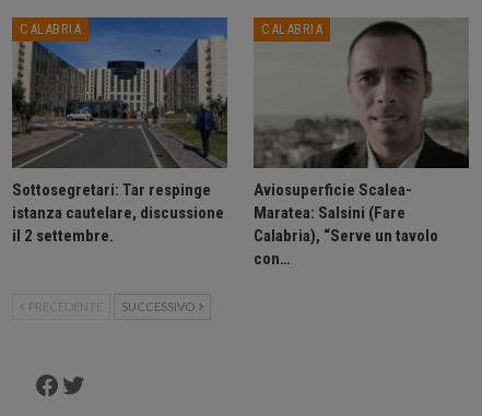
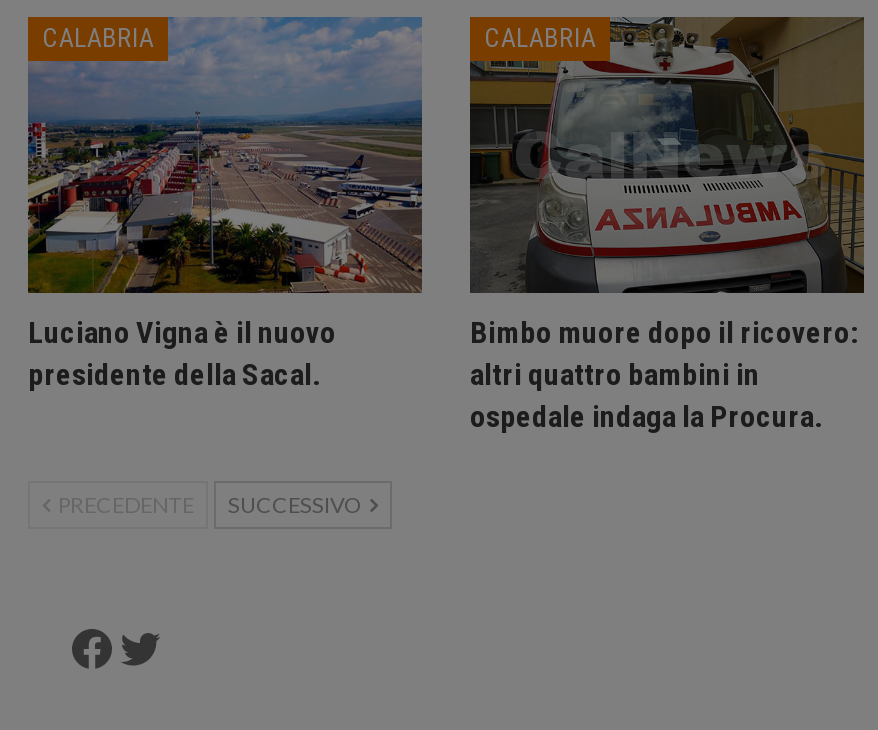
[11,16,228,246] [image] | Sottosegretari: Tar respinge | istanza cautelare, discussione | il 2 settembre. -> [26,17,424,393] [image] | Luciano Vigna è il nuovo | presidente della Sacal.
[254,17,469,269] [image] | Aviosuperficie Scalea- | Maratea: Salsini (Fare | Calabria), “Serve un tavolo | con… -> [468,15,864,435] [image] | Bimbo muore dopo il ricovero: | altri quattro bambini in | ospedale indaga la Procura.

